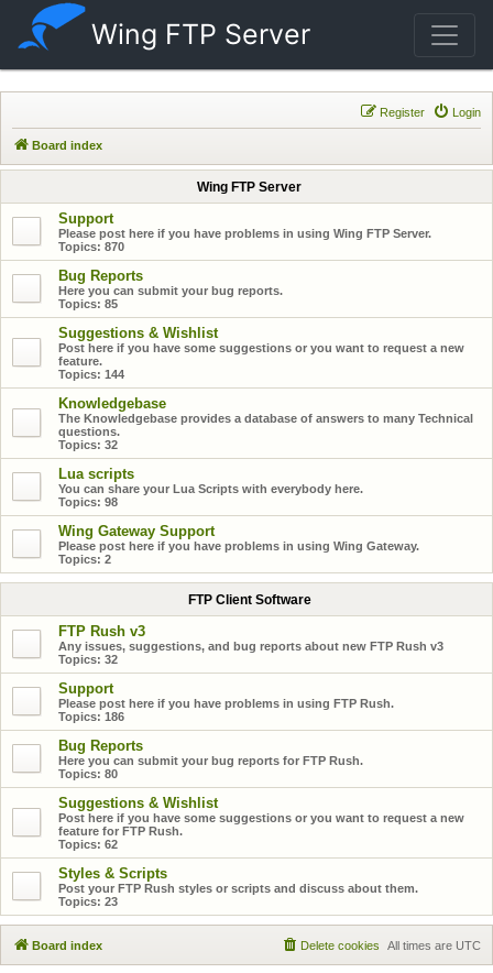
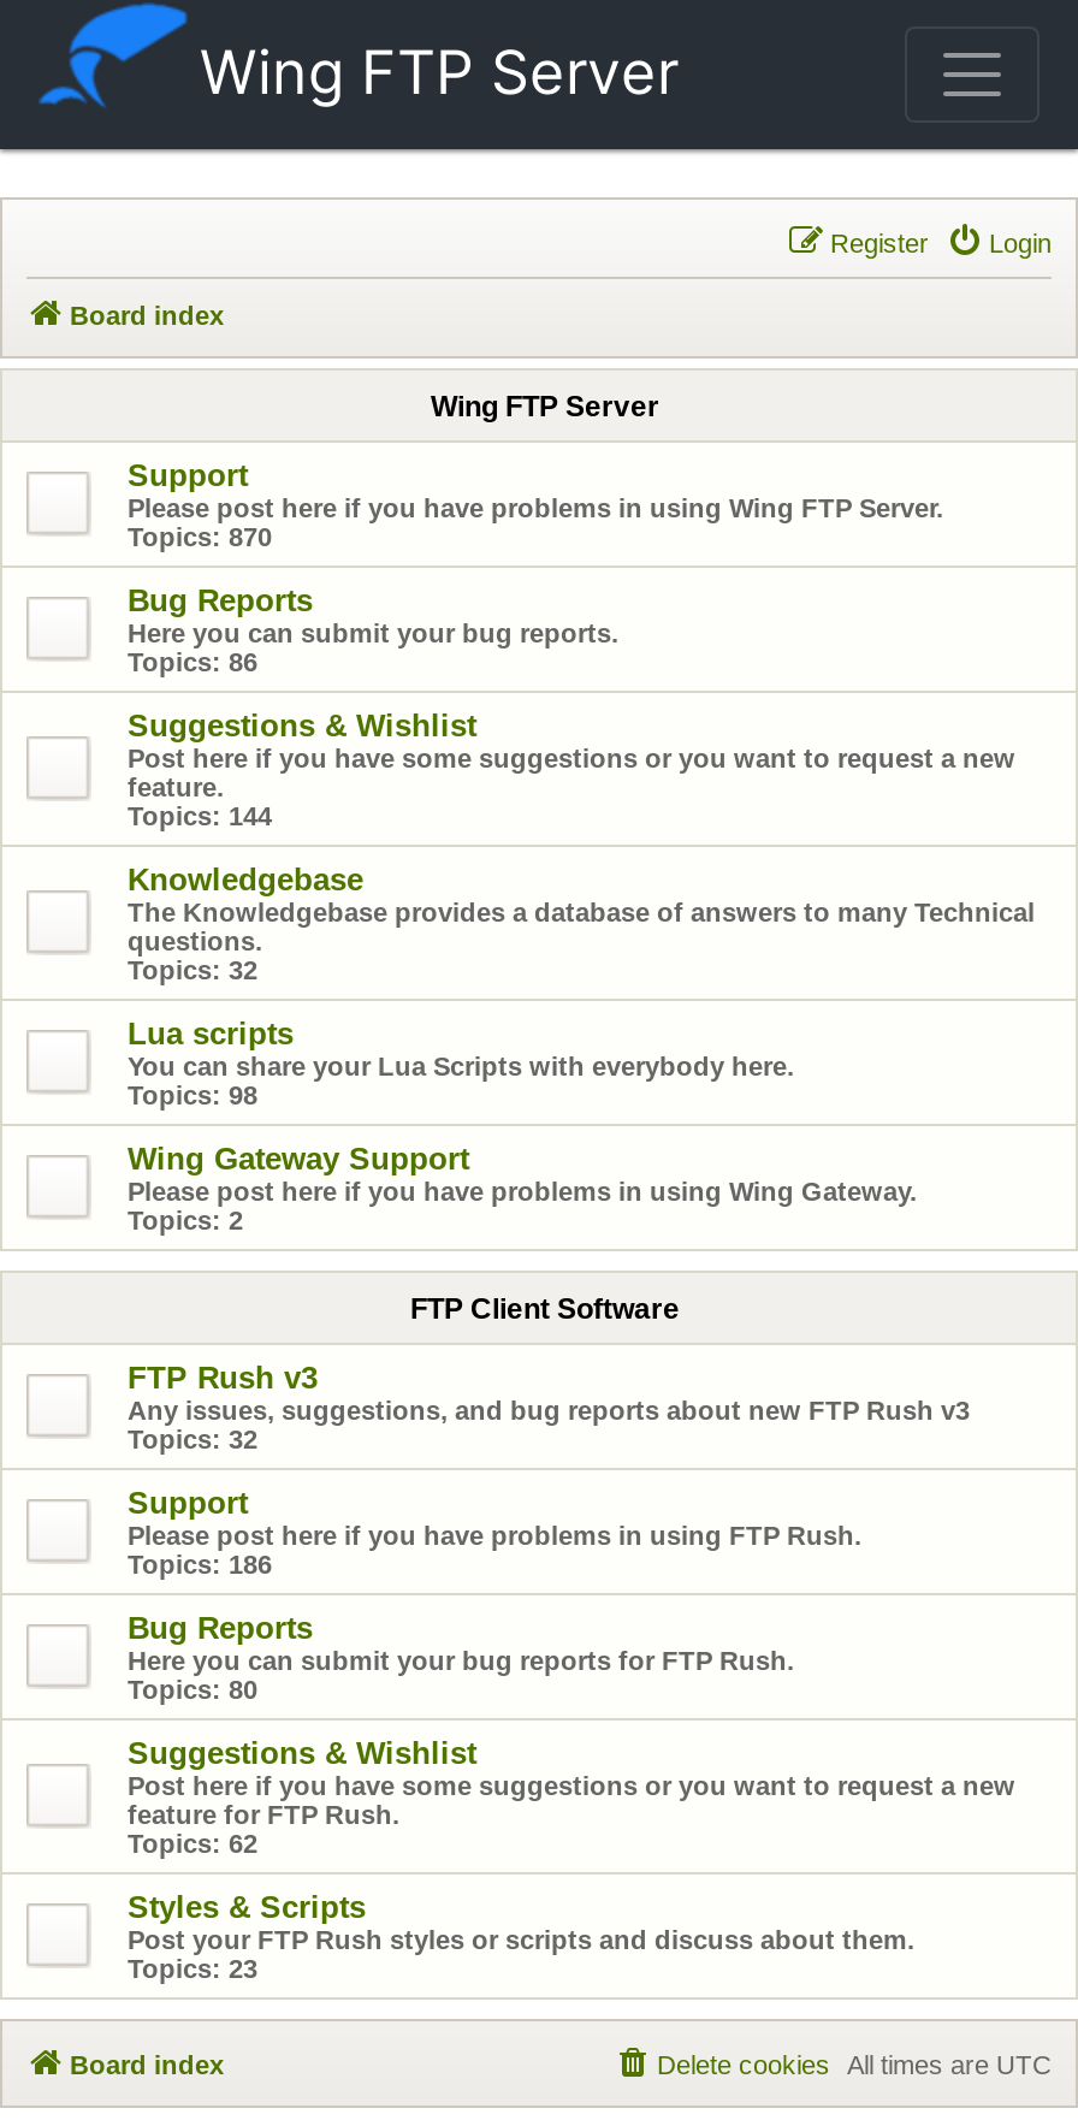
[58,297,118,310] Topics: 85 -> [128,647,257,676] Topics: 86

